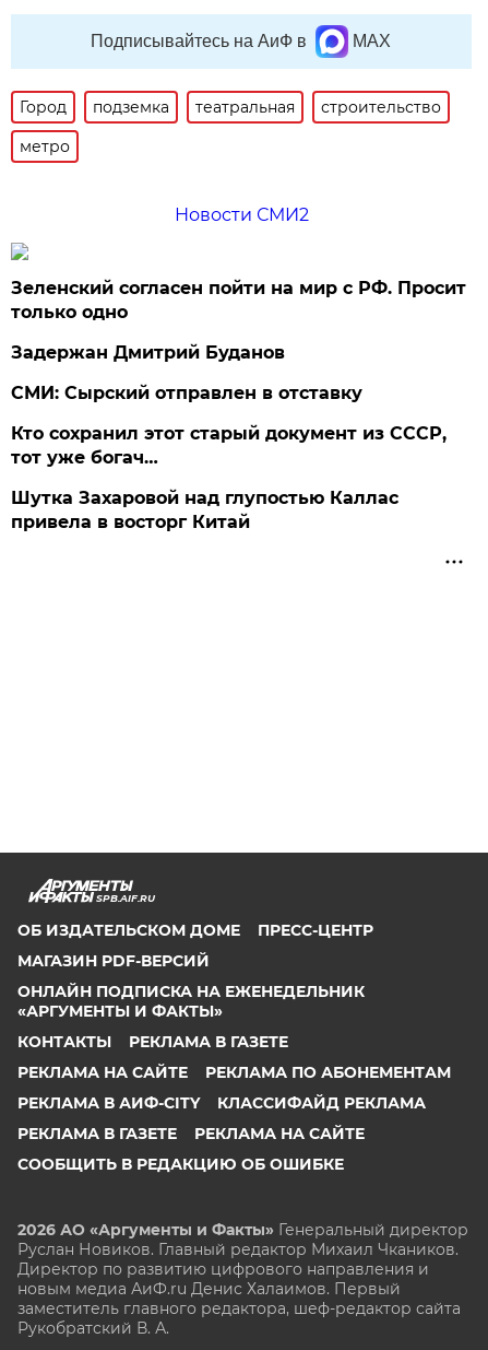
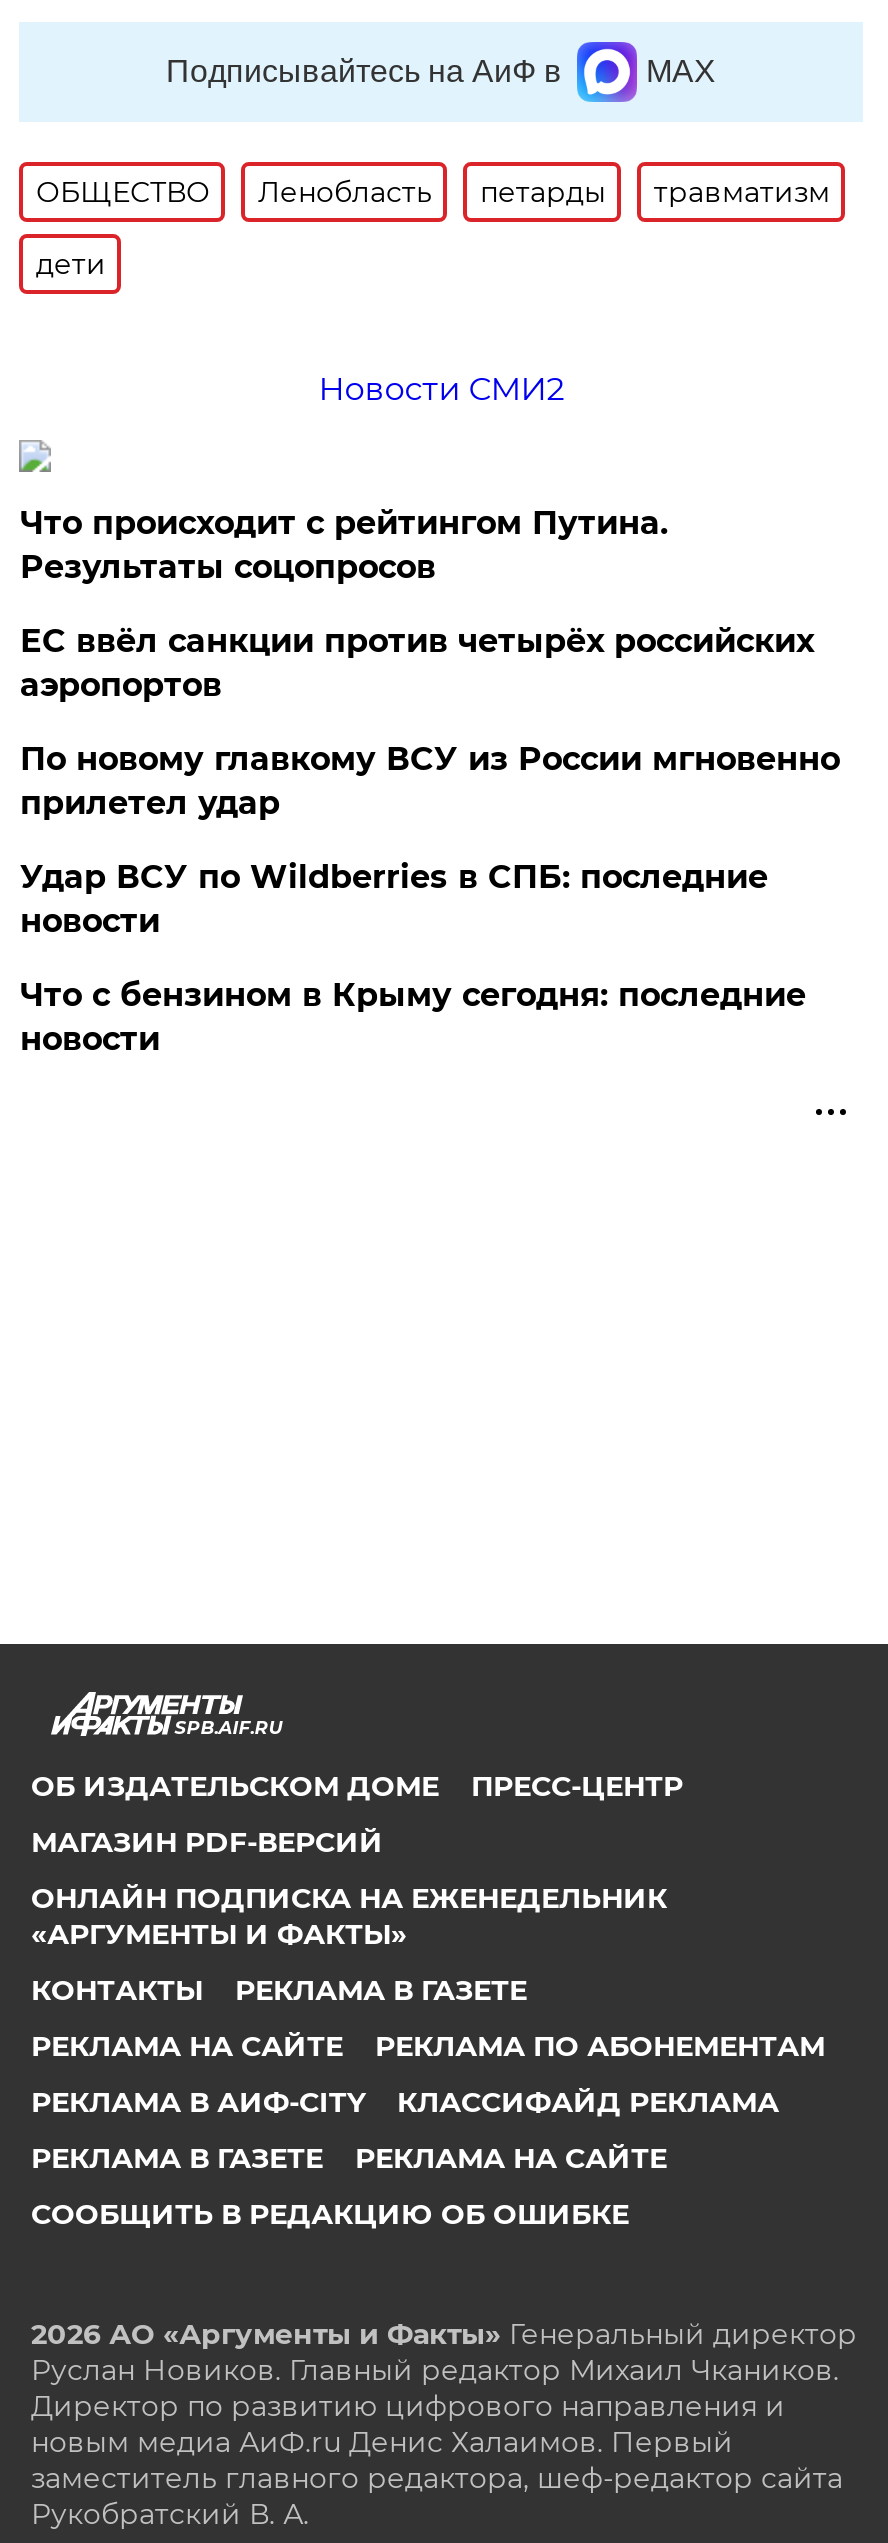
[20,97,441,117] Город | подземка | театральная | строительство -> [36,174,830,210] ОБЩЕСТВО | Ленобласть | петарды | травматизм
[20,137,70,156] метро -> [36,246,106,282] дети
[11,278,467,322] Зеленский согласен пойти на мир с РФ. Просит | только одно -> [20,504,668,586] Что происходит с рейтингом Путина. | Результаты соцопросов
[11,342,285,363] Задержан Дмитрий Буданов -> [20,622,814,704] ЕС ввёл санкции против четырёх российских | аэропортов
[11,382,363,403] СМИ: Сырский отправлен в отставку -> [20,740,840,822] По новому главкому ВСУ из России мгновенно | прилетел удар
[11,423,447,468] Кто сохранил этот старый документ из СССР, | тот уже богач… -> [20,858,768,940] Удар ВСУ по Wildberries в СПБ: последние | новости
[11,487,399,532] Шутка Захаровой над глупостью Каллас | привела в восторг Китай -> [20,976,806,1058] Что с бензином в Крыму сегодня: последние | новости

